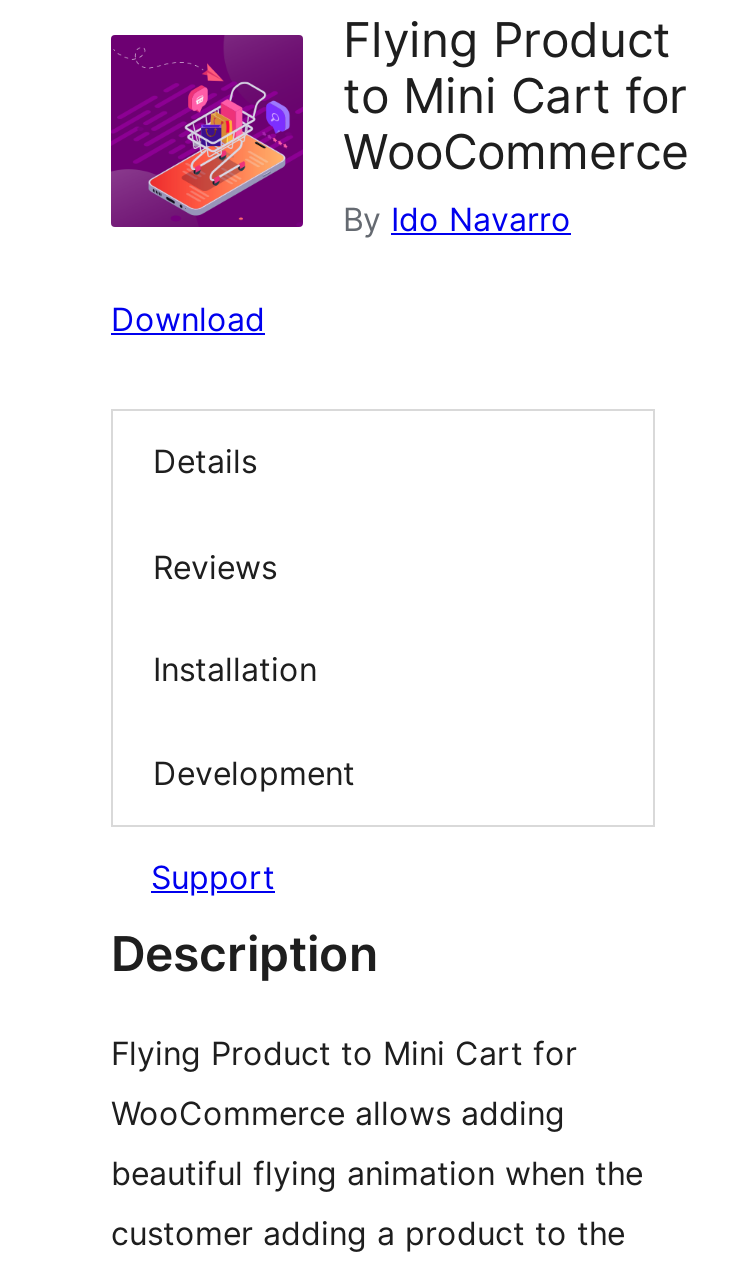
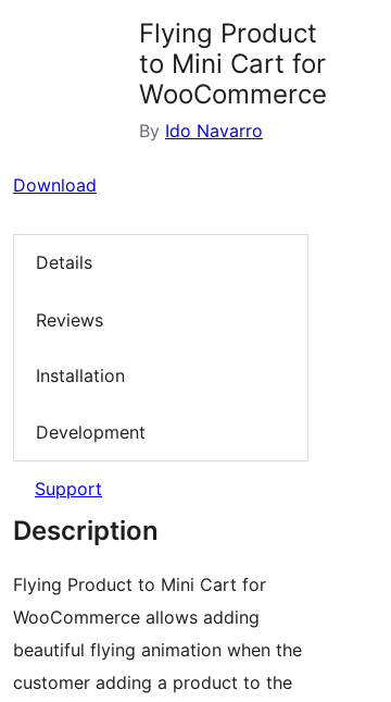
[109,33,305,229] [image] -> none

